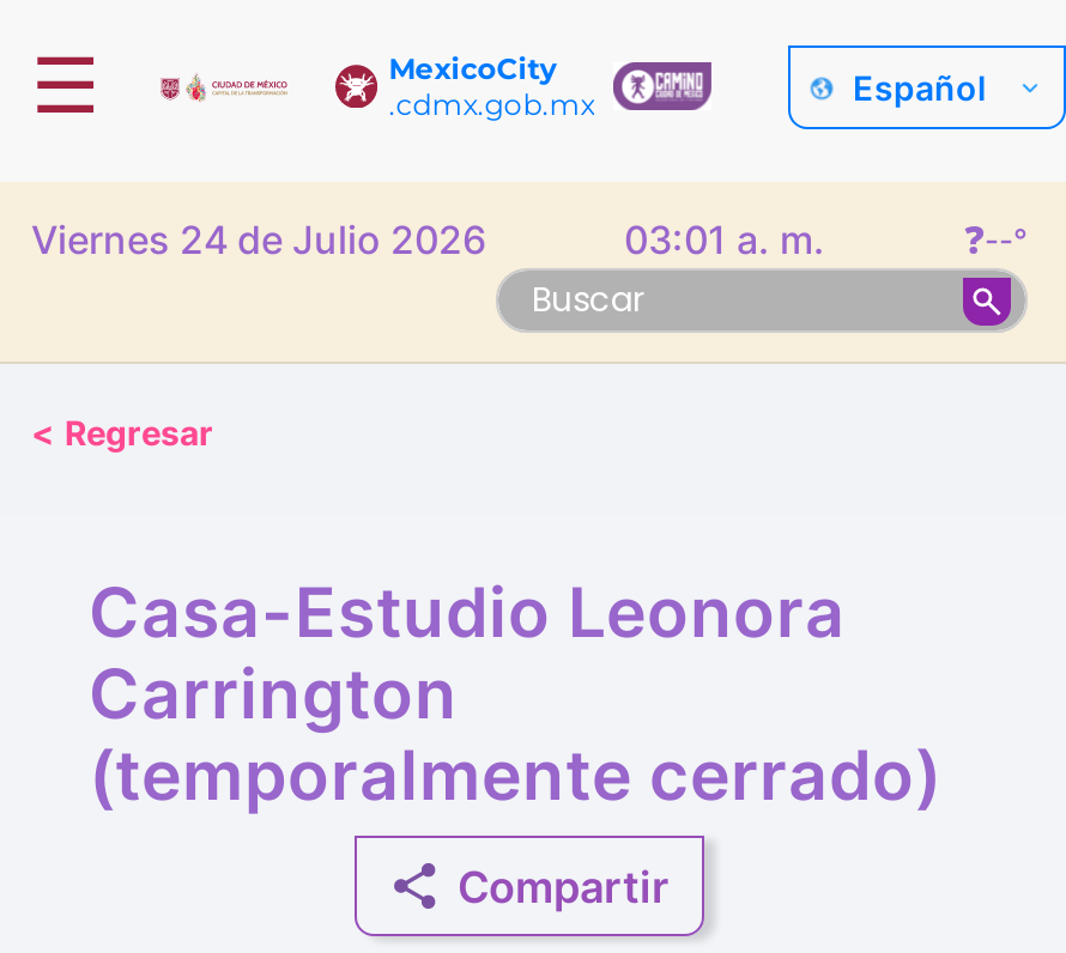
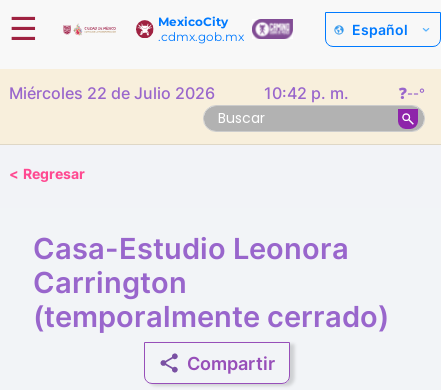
[31,216,486,263] Viernes 24 de Julio 2026 -> [9,83,215,103] Miércoles 22 de Julio 2026
[624,216,825,263] 03:01 a. m. -> [264,83,349,103] 10:42 p. m.

